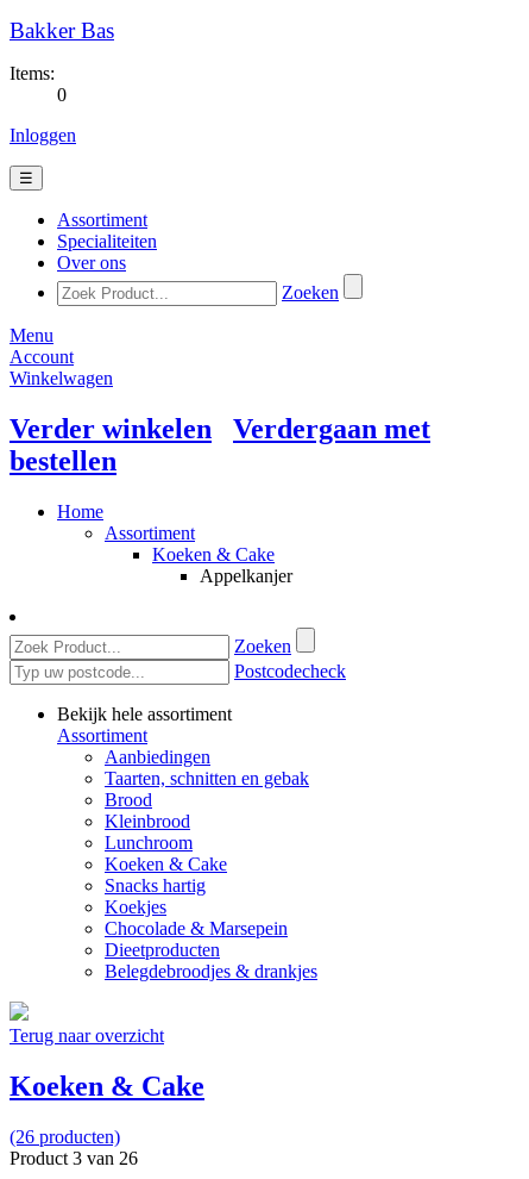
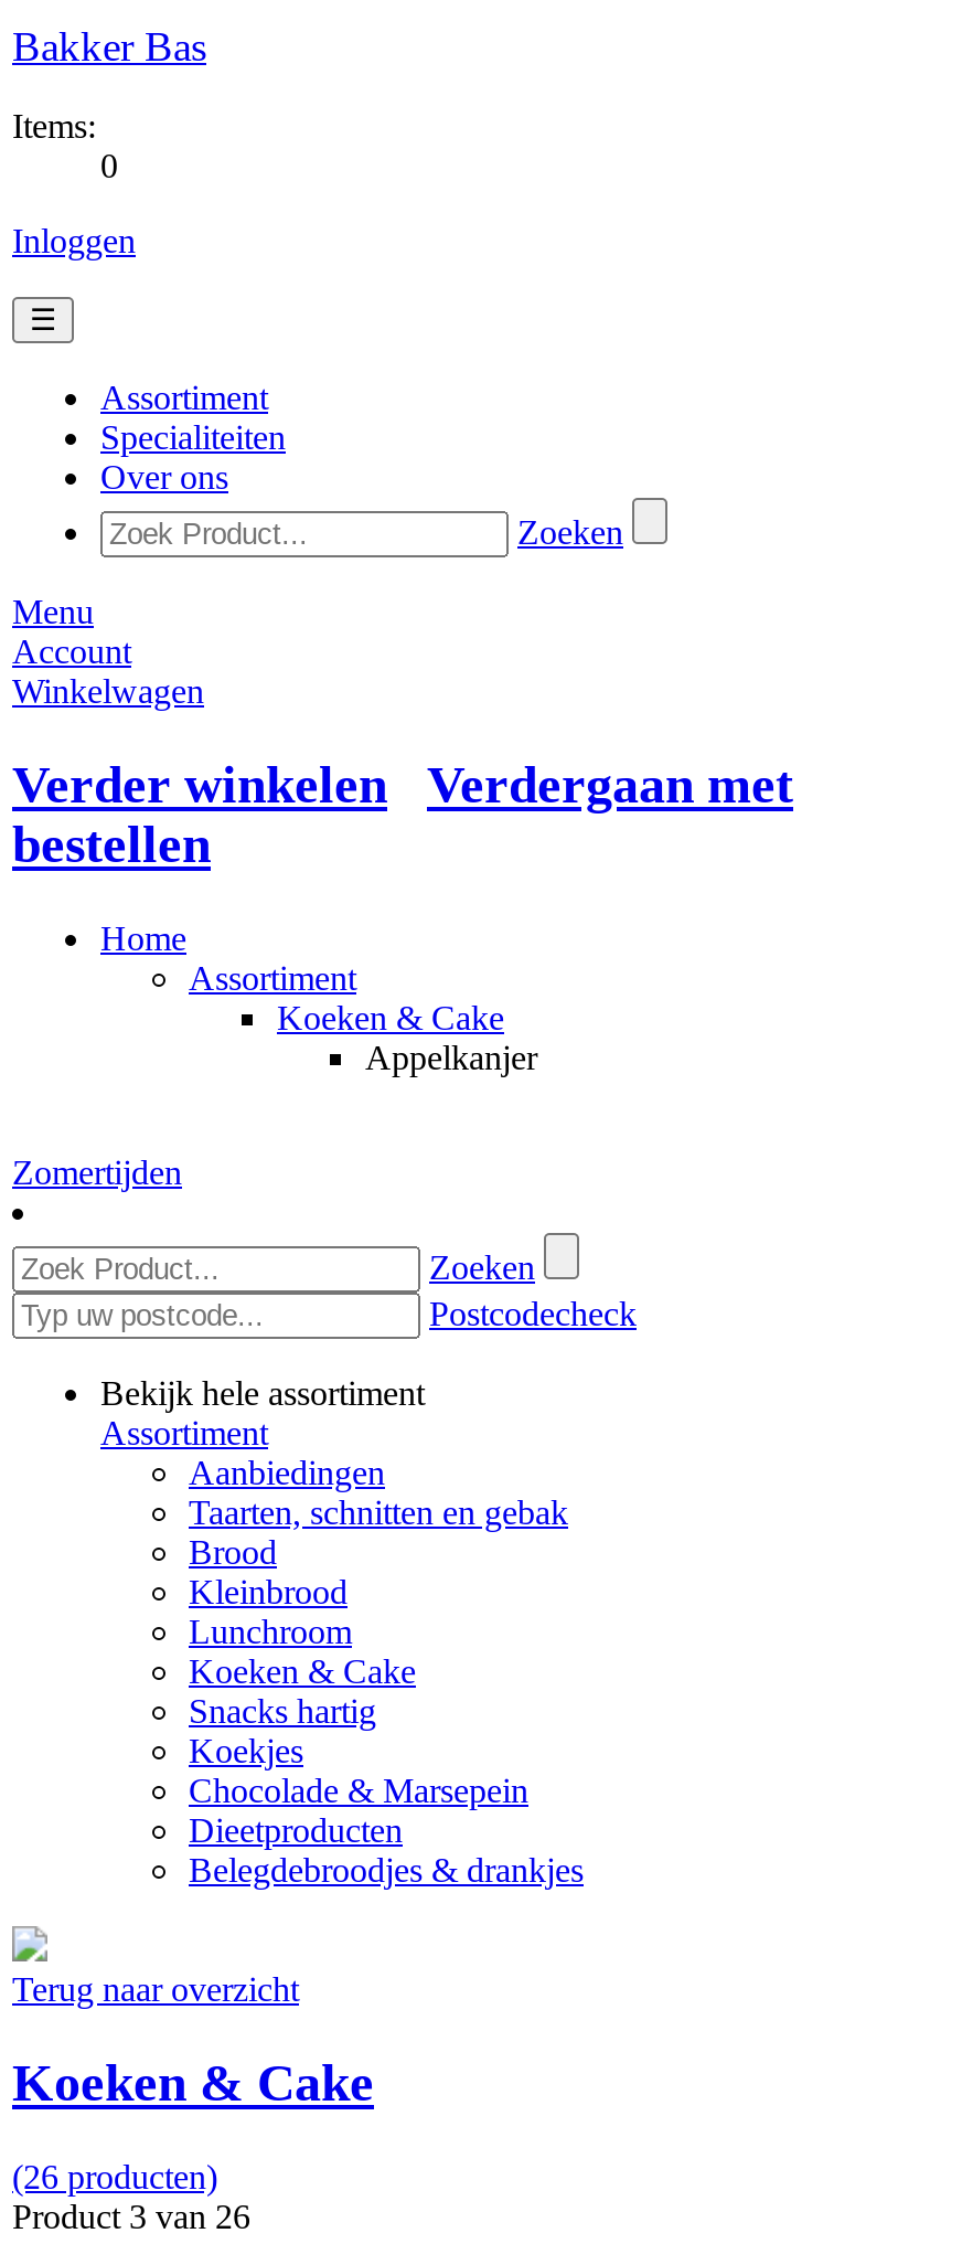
none -> [12,1153,182,1191] Zomertijden

